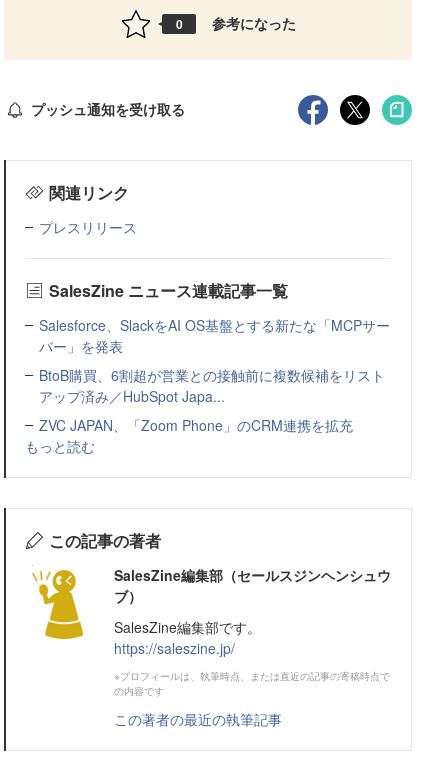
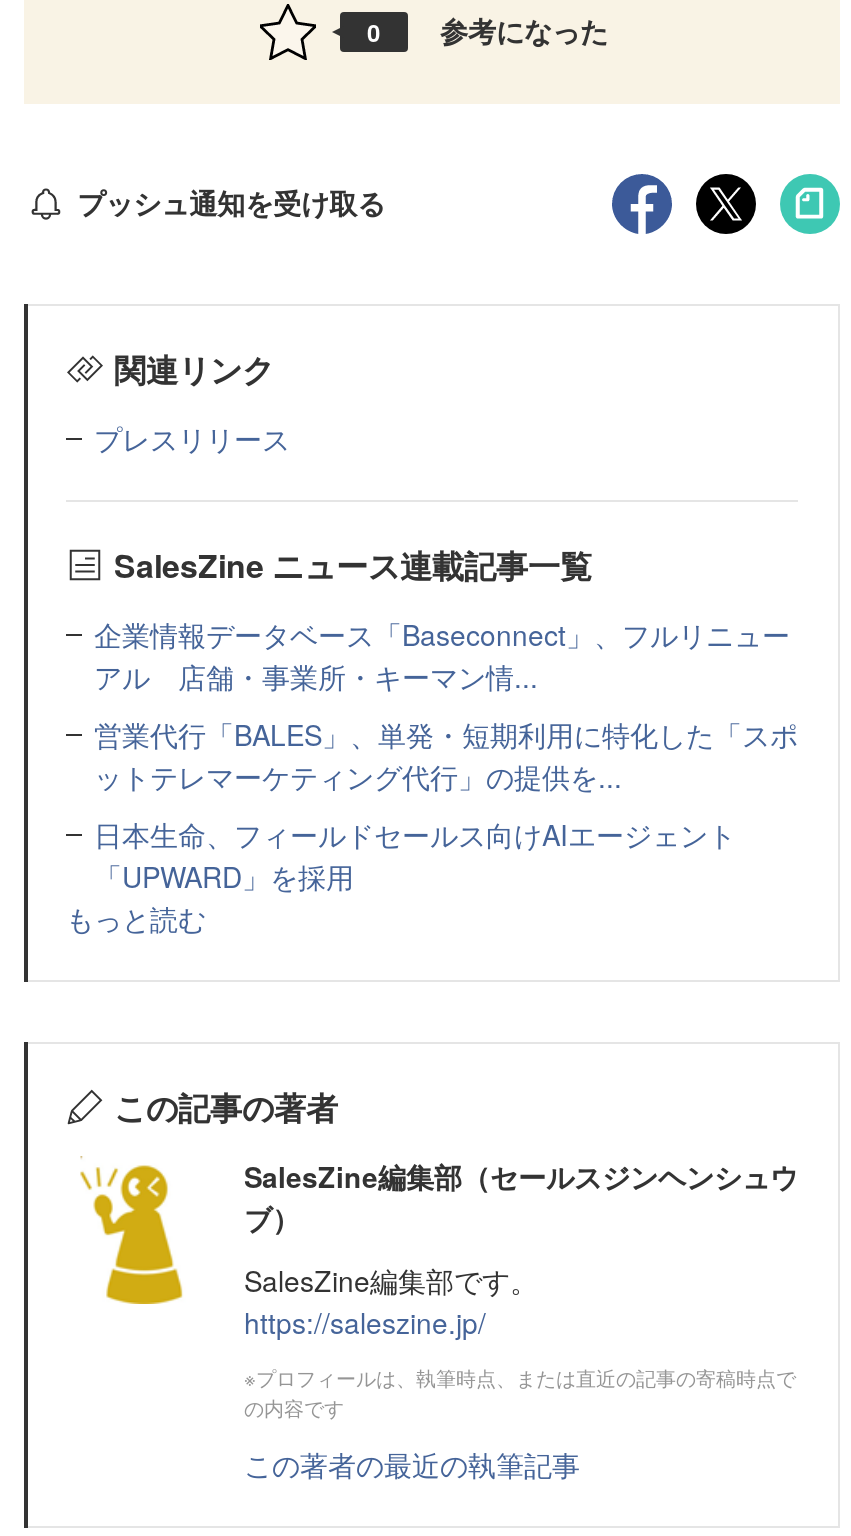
[39,315,390,435] Salesforce、SlackをAI OS基盤とする新たな「MCPサー | バー」を発表 | BtoB購買、6割超が営業との接触前に複数候補をリスト | アップ済み／HubSpot Japa... | ZVC JAPAN、「Zoom Phone」のCRM連携を拡充 -> [94,613,798,895] 企業情報データベース「Baseconnect」、フルリニュー | アル 店舗・事業所・キーマン情... | 営業代行「BALES」、単発・短期利用に特化した「スポ | ットテレマーケティング代行」の提供を... | 日本生命、フィールドセールス向けAIエージェント | 「UPWARD」を採用

